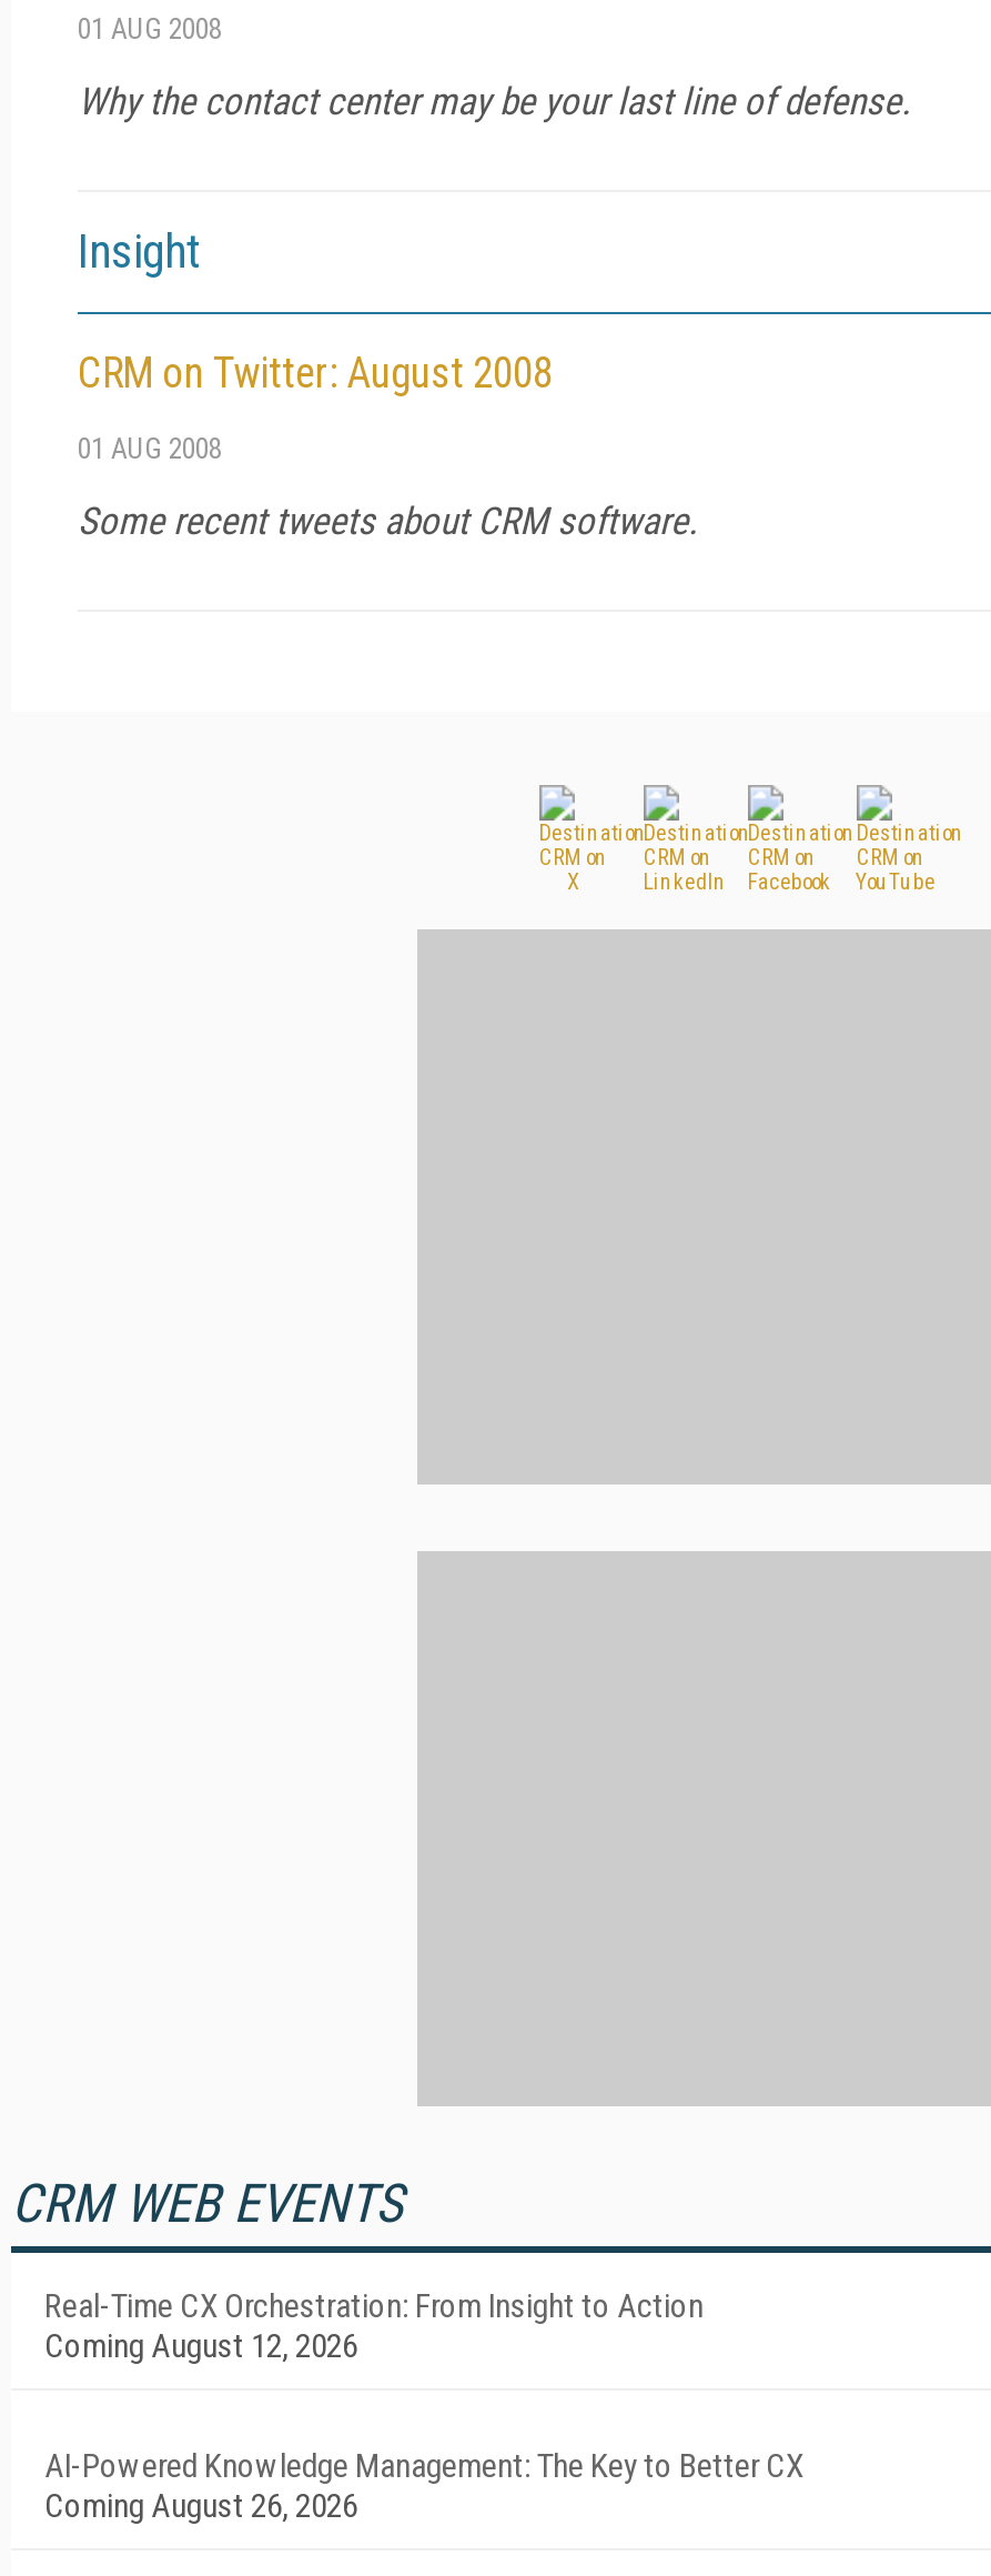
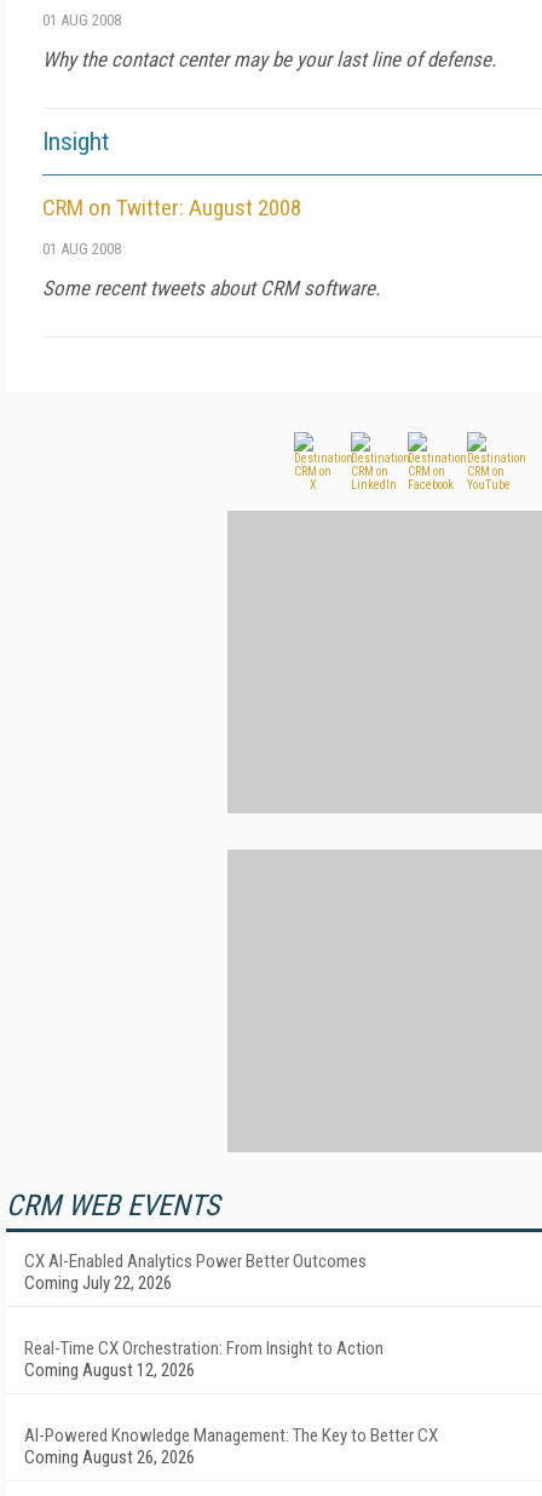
none -> [24,1250,367,1294] CX AI-Enabled Analytics Power Better Outcomes | Coming July 22, 2026

